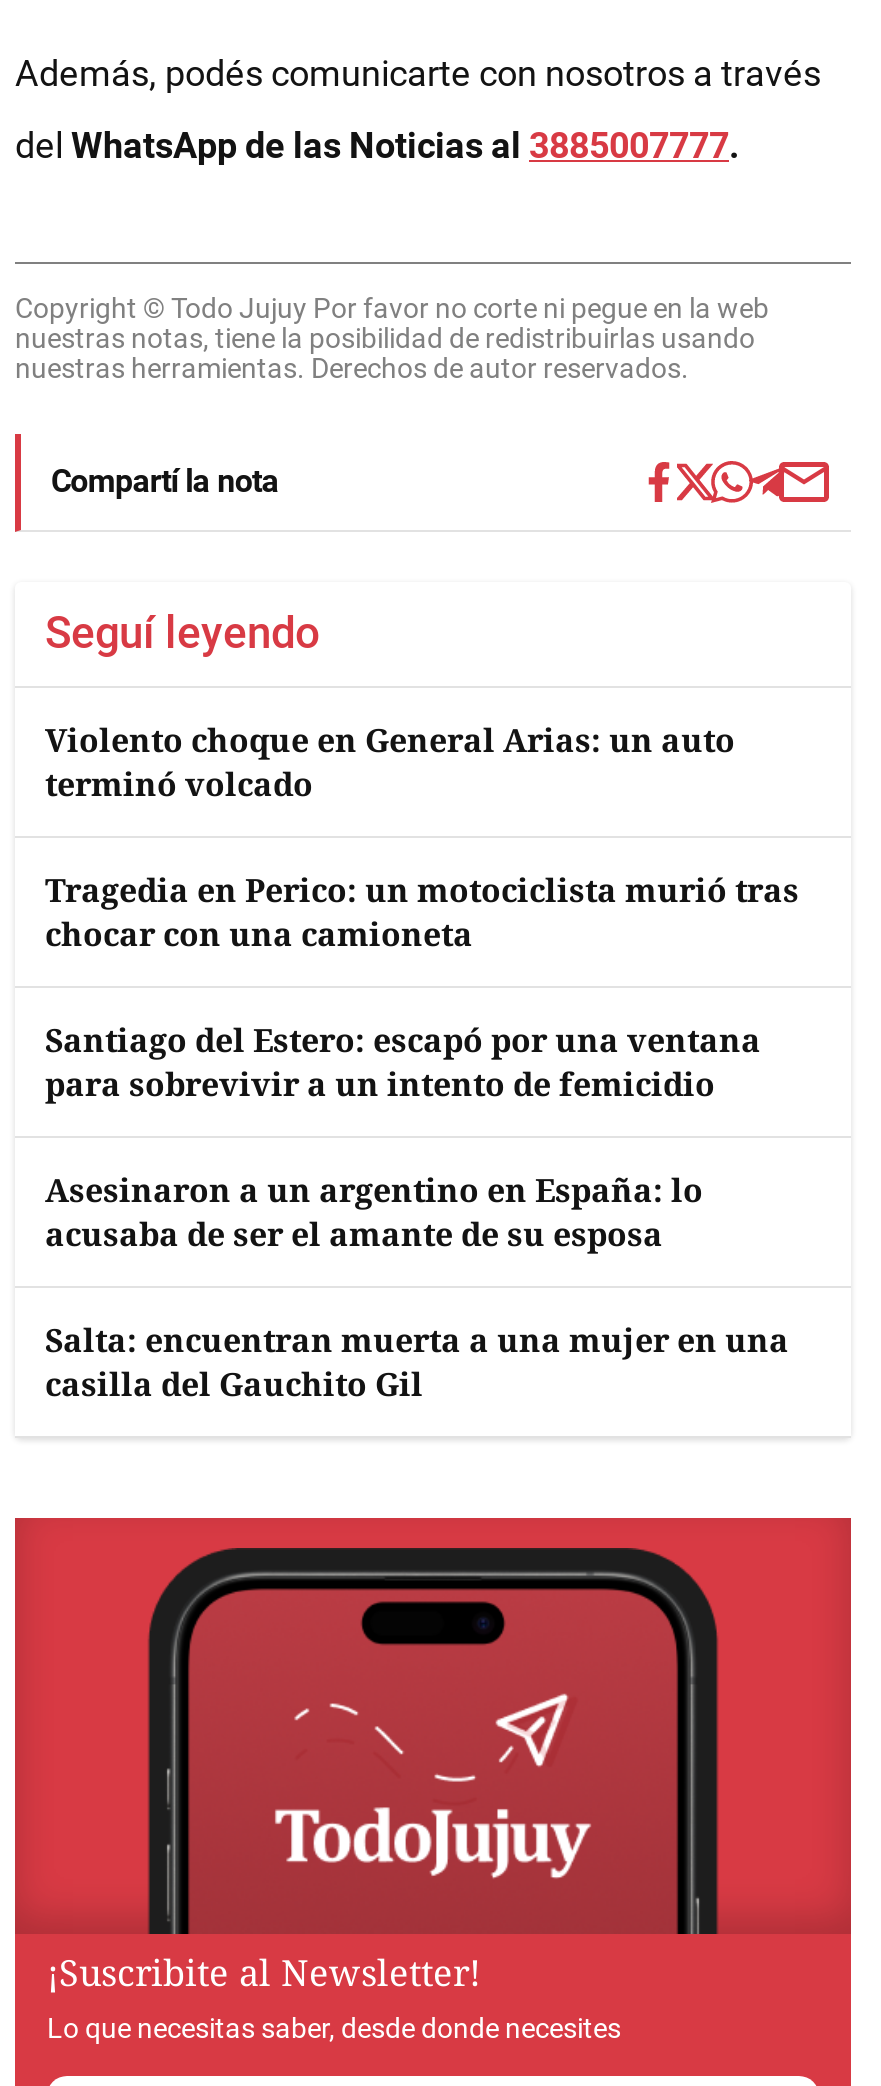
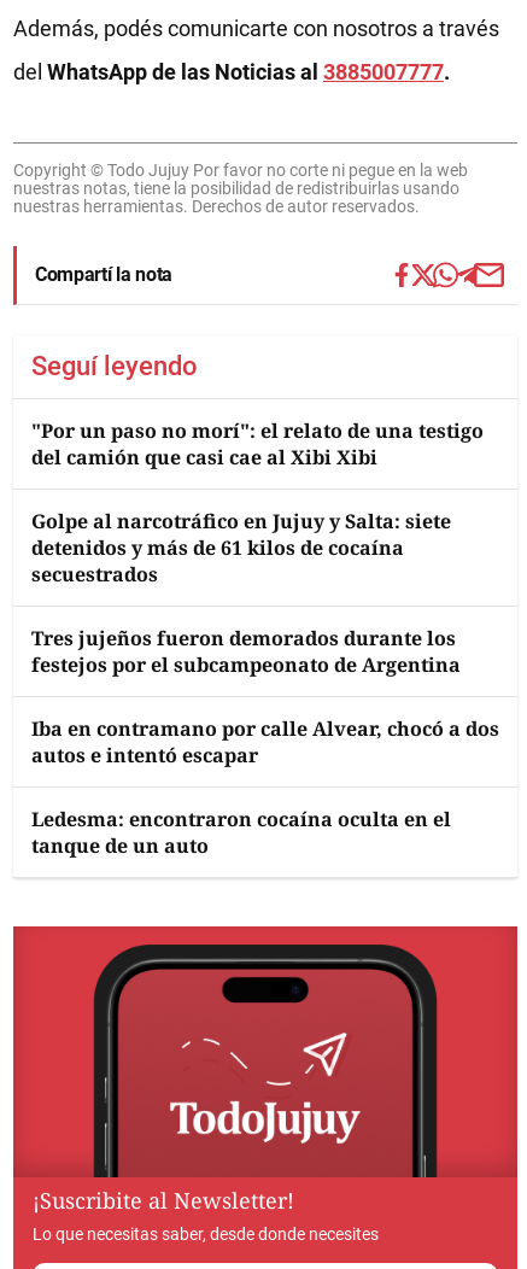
[45,718,735,806] Violento choque en General Arias: un auto | terminó volcado -> [31,417,484,470] "Por un paso no morí": el relato de una testigo | del camión que casi cae al Xibi Xibi
[45,868,799,956] Tragedia en Perico: un motociclista murió tras | chocar con una camioneta -> [31,508,451,587] Golpe al narcotráfico en Jujuy y Salta: siete | detenidos y más de 61 kilos de cocaína | secuestrados
[45,1018,761,1106] Santiago del Estero: escapó por una ventana | para sobrevivir a un intento de femicidio -> [31,625,461,678] Tres jujeños fueron demorados durante los | festejos por el subcampeonato de Argentina
[45,1168,703,1256] Asesinaron a un argentino en España: lo | acusaba de ser el amante de su esposa -> [31,715,499,768] Iba en contramano por calle Alvear, chocó a dos | autos e intentó escapar
[45,1318,789,1406] Salta: encuentran muerta a una mujer en una | casilla del Gauchito Gil -> [31,806,451,859] Ledesma: encontraron cocaína oculta en el | tanque de un auto

